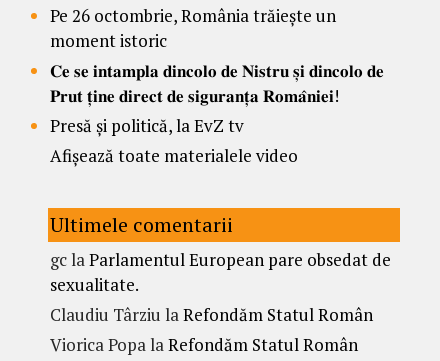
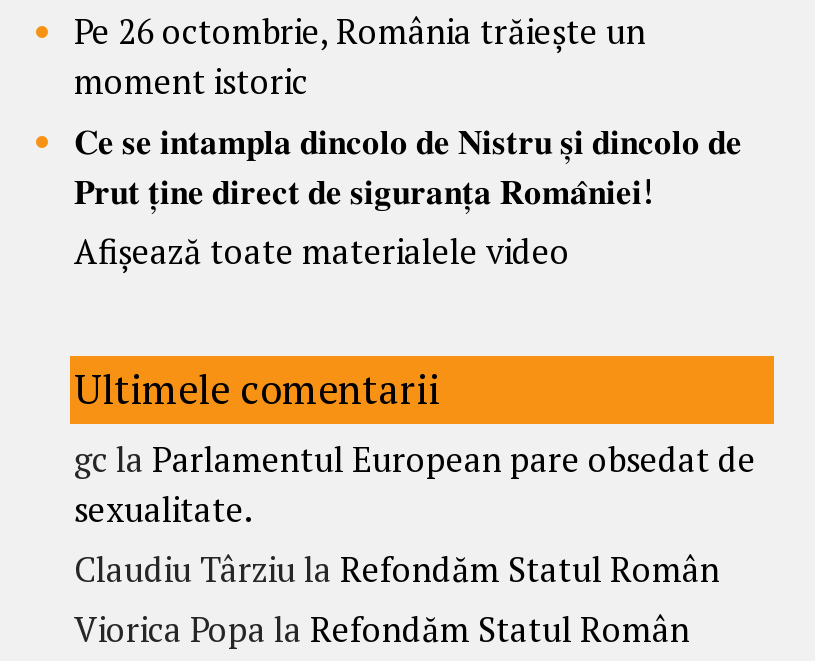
[50,114,244,137] Presă și politică, la EvZ tv -> none

